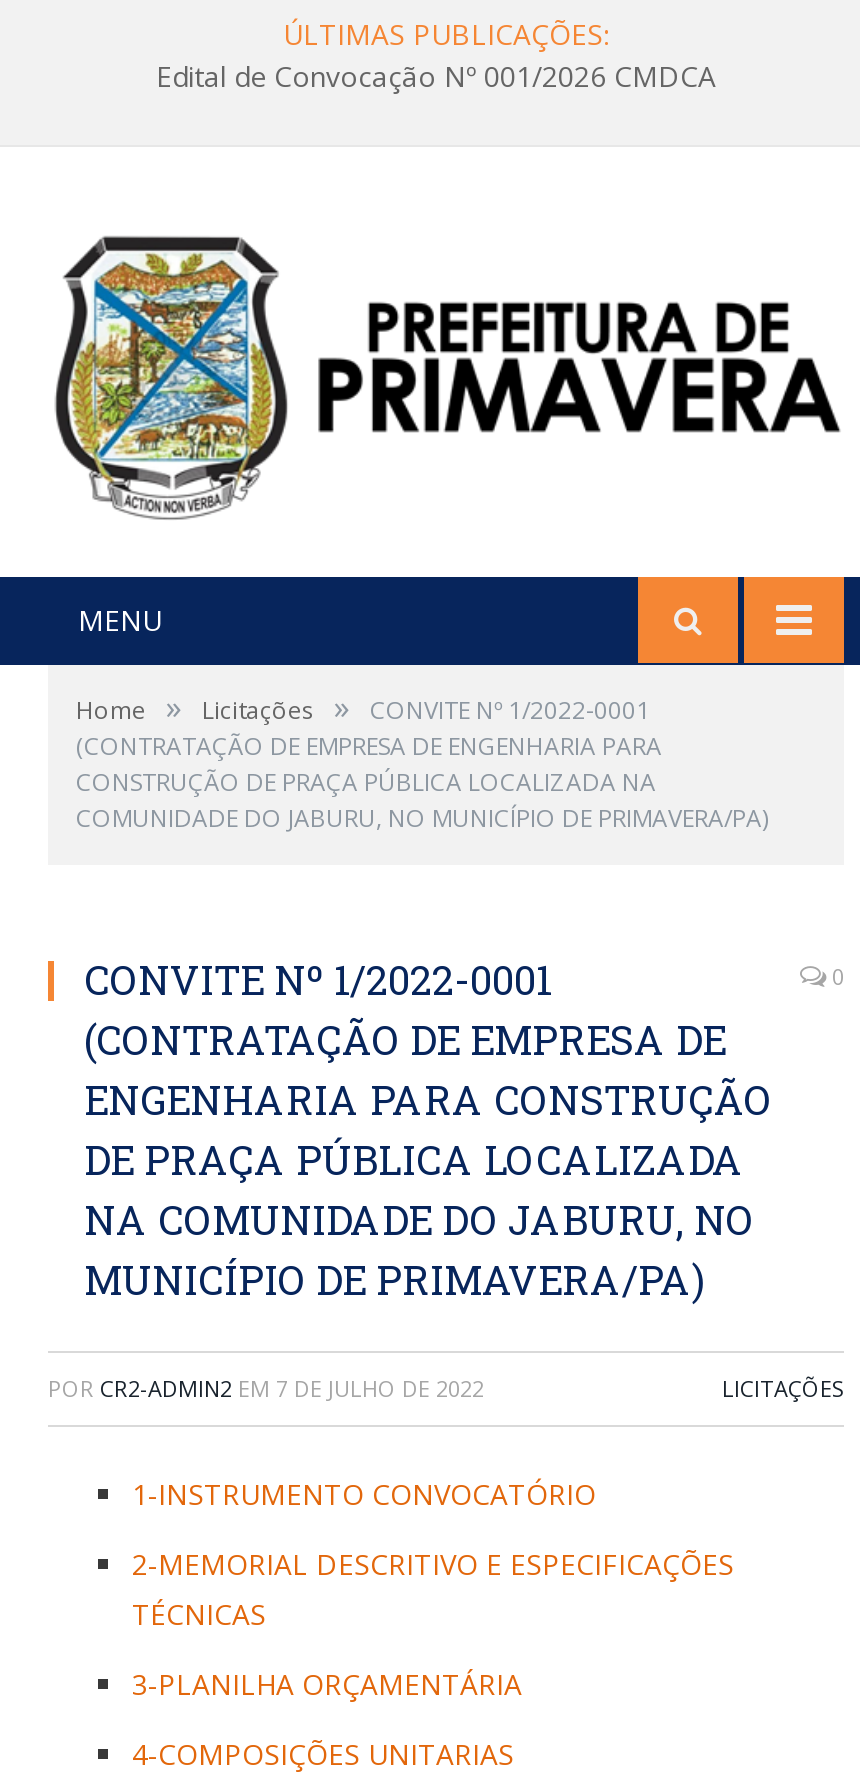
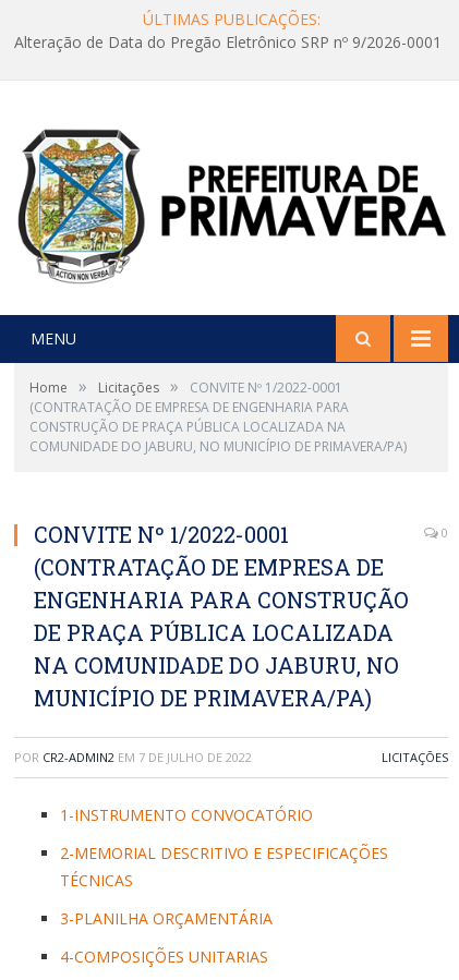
[156,57,716,95] Edital de Convocação Nº 001/2026 CMDCA -> [14,32,442,53] Alteração de Data do Pregão Eletrônico SRP nº 9/2026-0001

